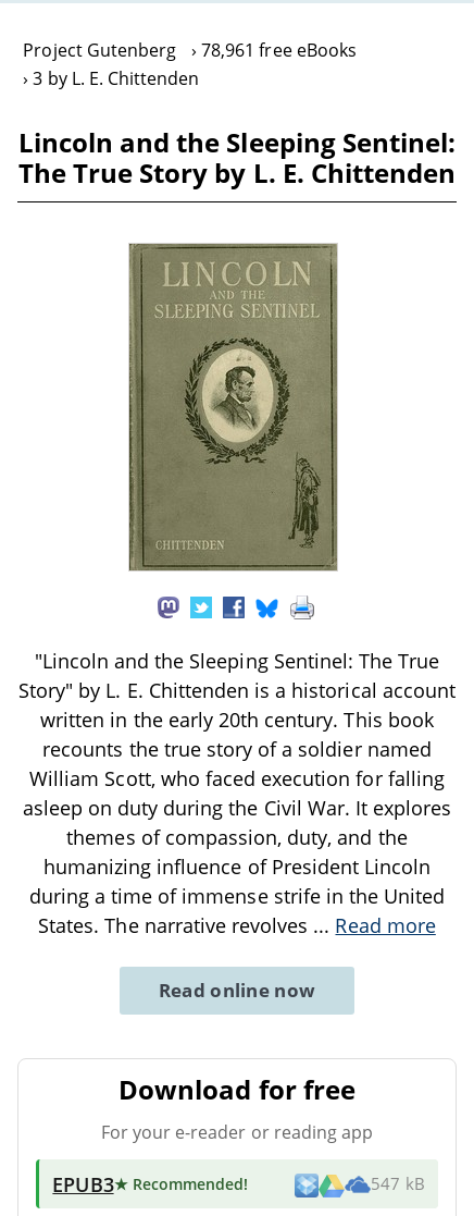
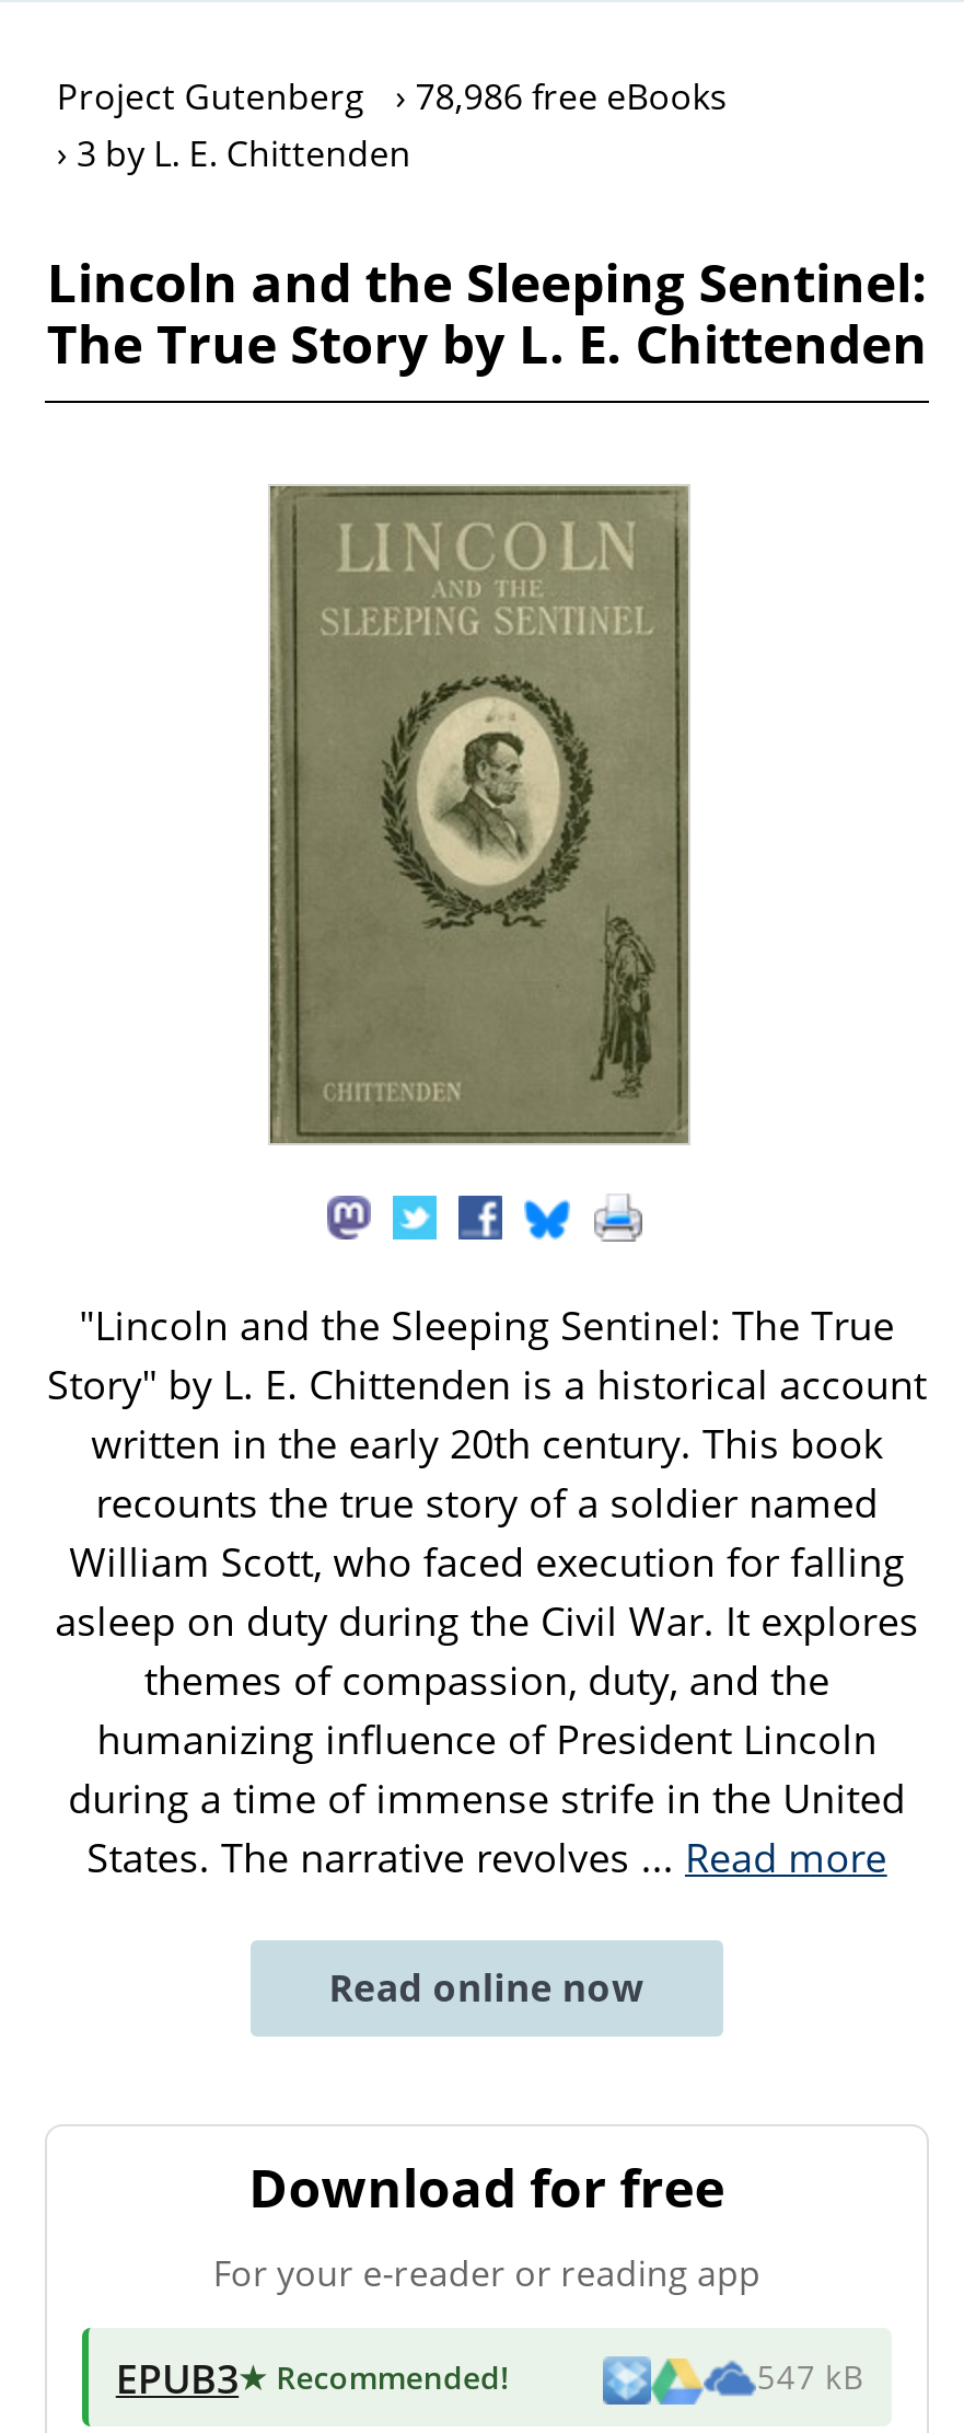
[23,38,356,62] Project Gutenberg 78,961 free eBooks -> [57,72,727,120] Project Gutenberg 78,986 free eBooks

